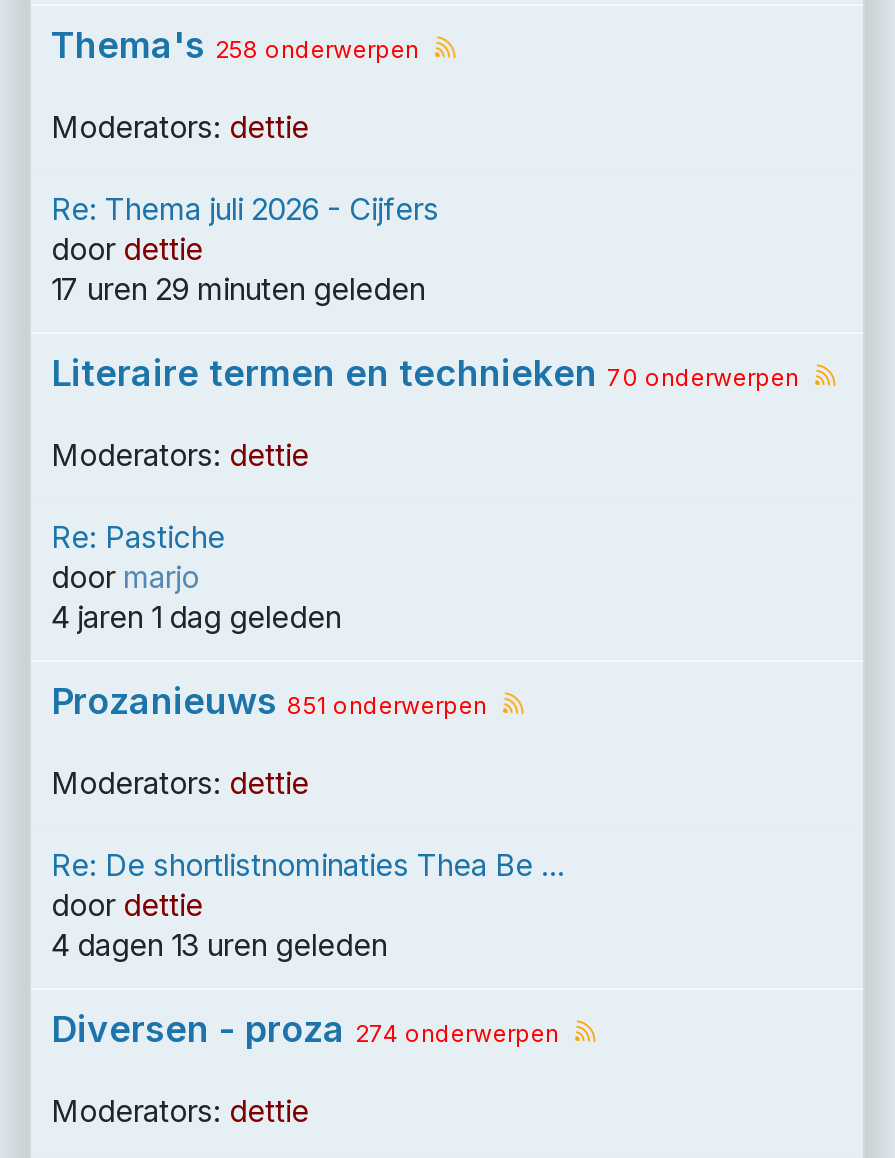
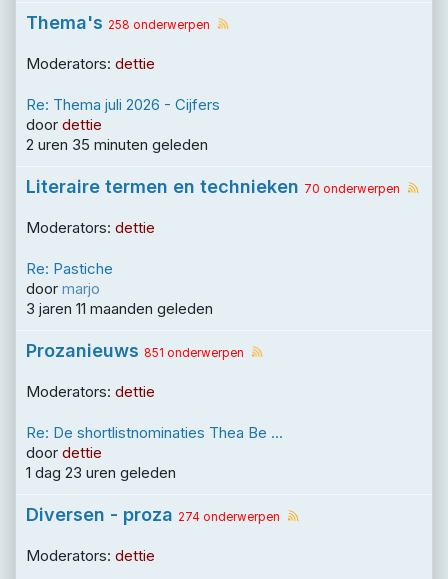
[51,271,425,309] 17 uren 29 minuten geleden -> [26,135,208,154] 2 uren 35 minuten geleden
[51,599,341,637] 4 jaren 1 dag geleden -> [26,299,213,318] 3 jaren 11 maanden geleden
[51,927,387,965] 4 dagen 13 uren geleden -> [26,463,176,482] 1 dag 23 uren geleden

